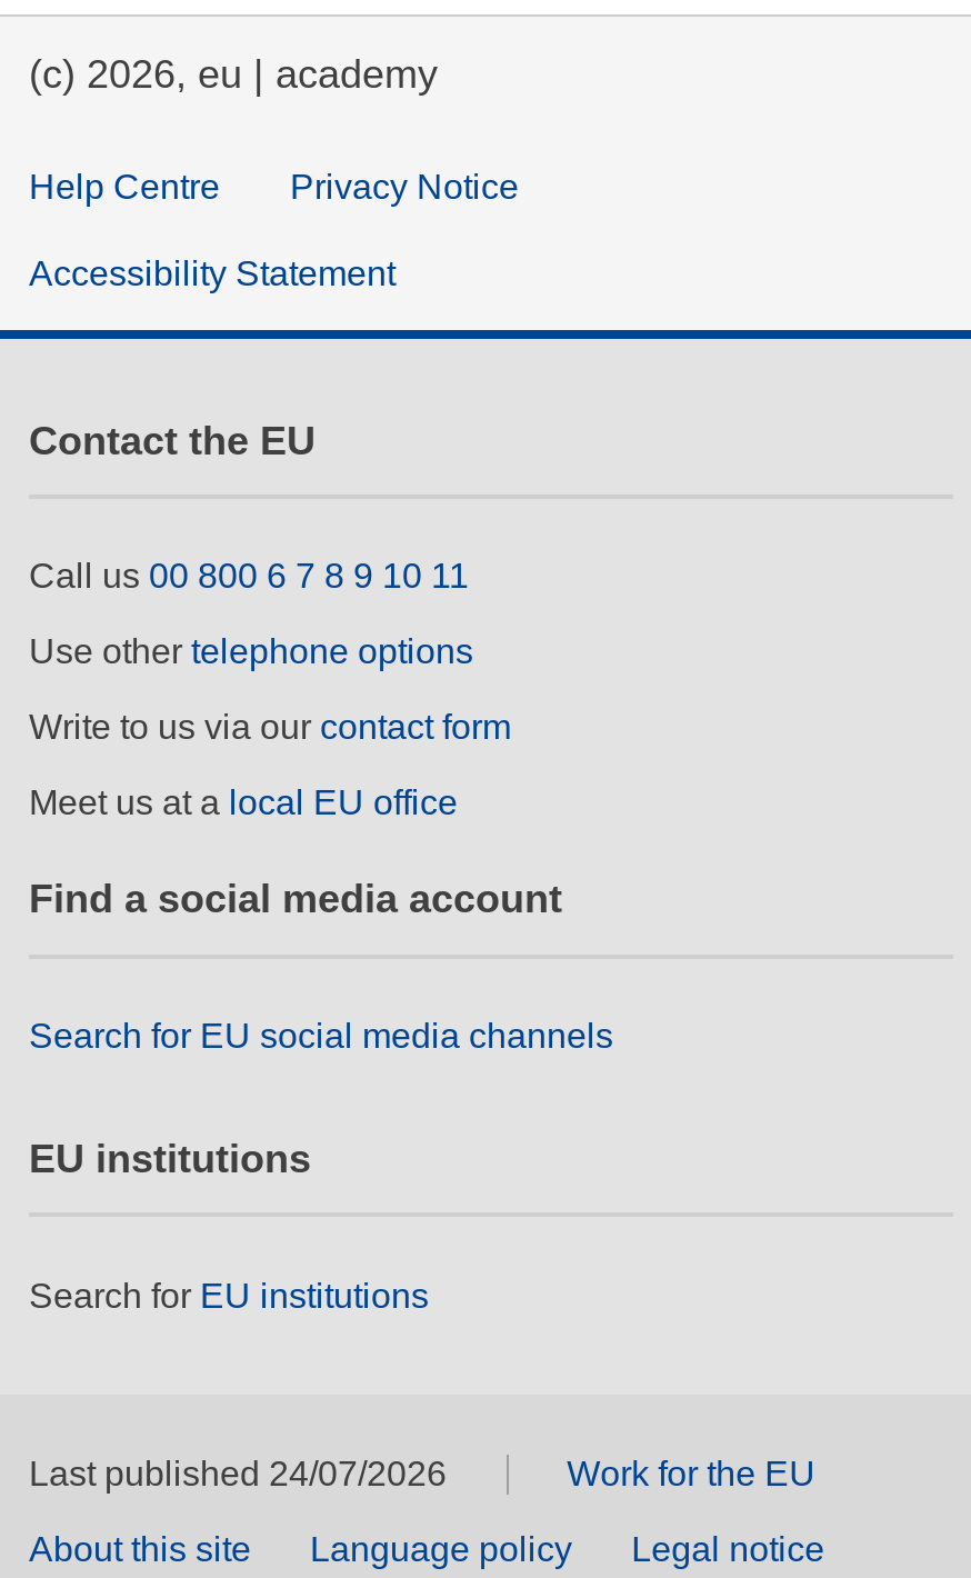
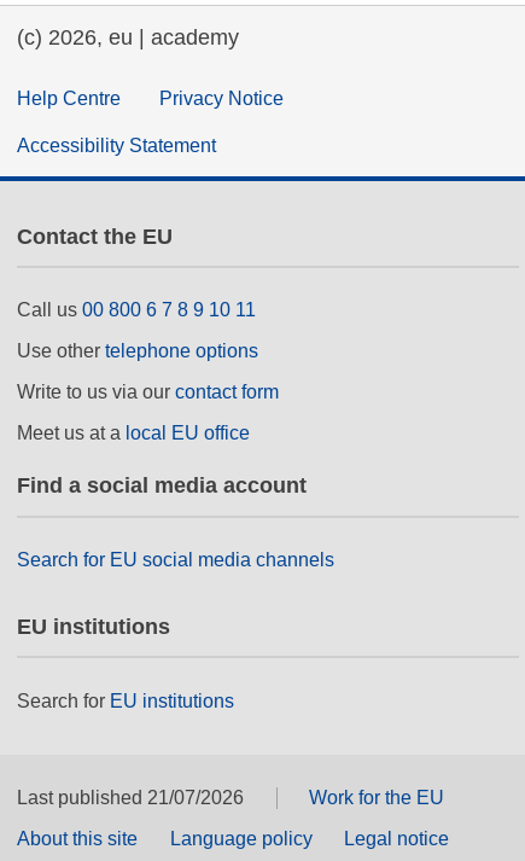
[29,1454,447,1492] Last published 24/07/2026 -> [17,787,244,807] Last published 21/07/2026

